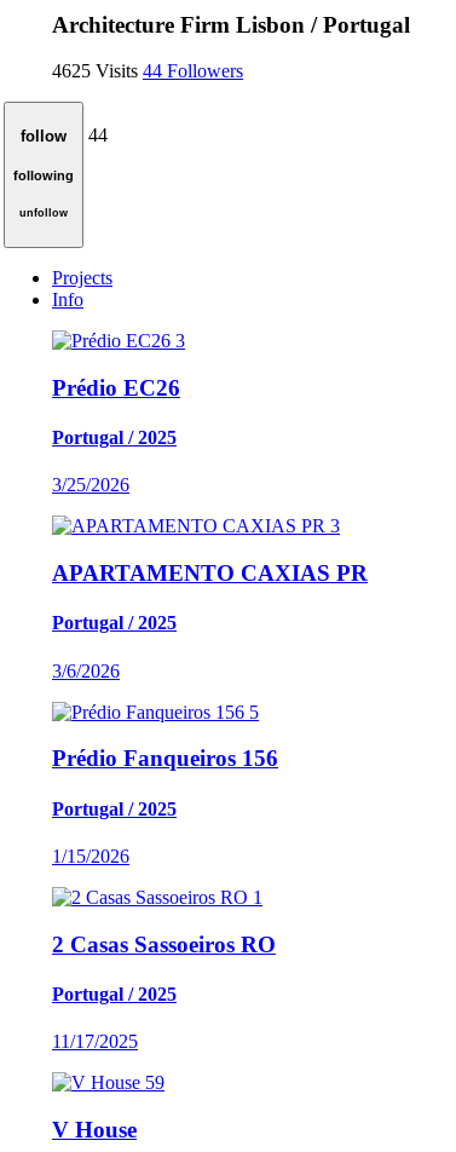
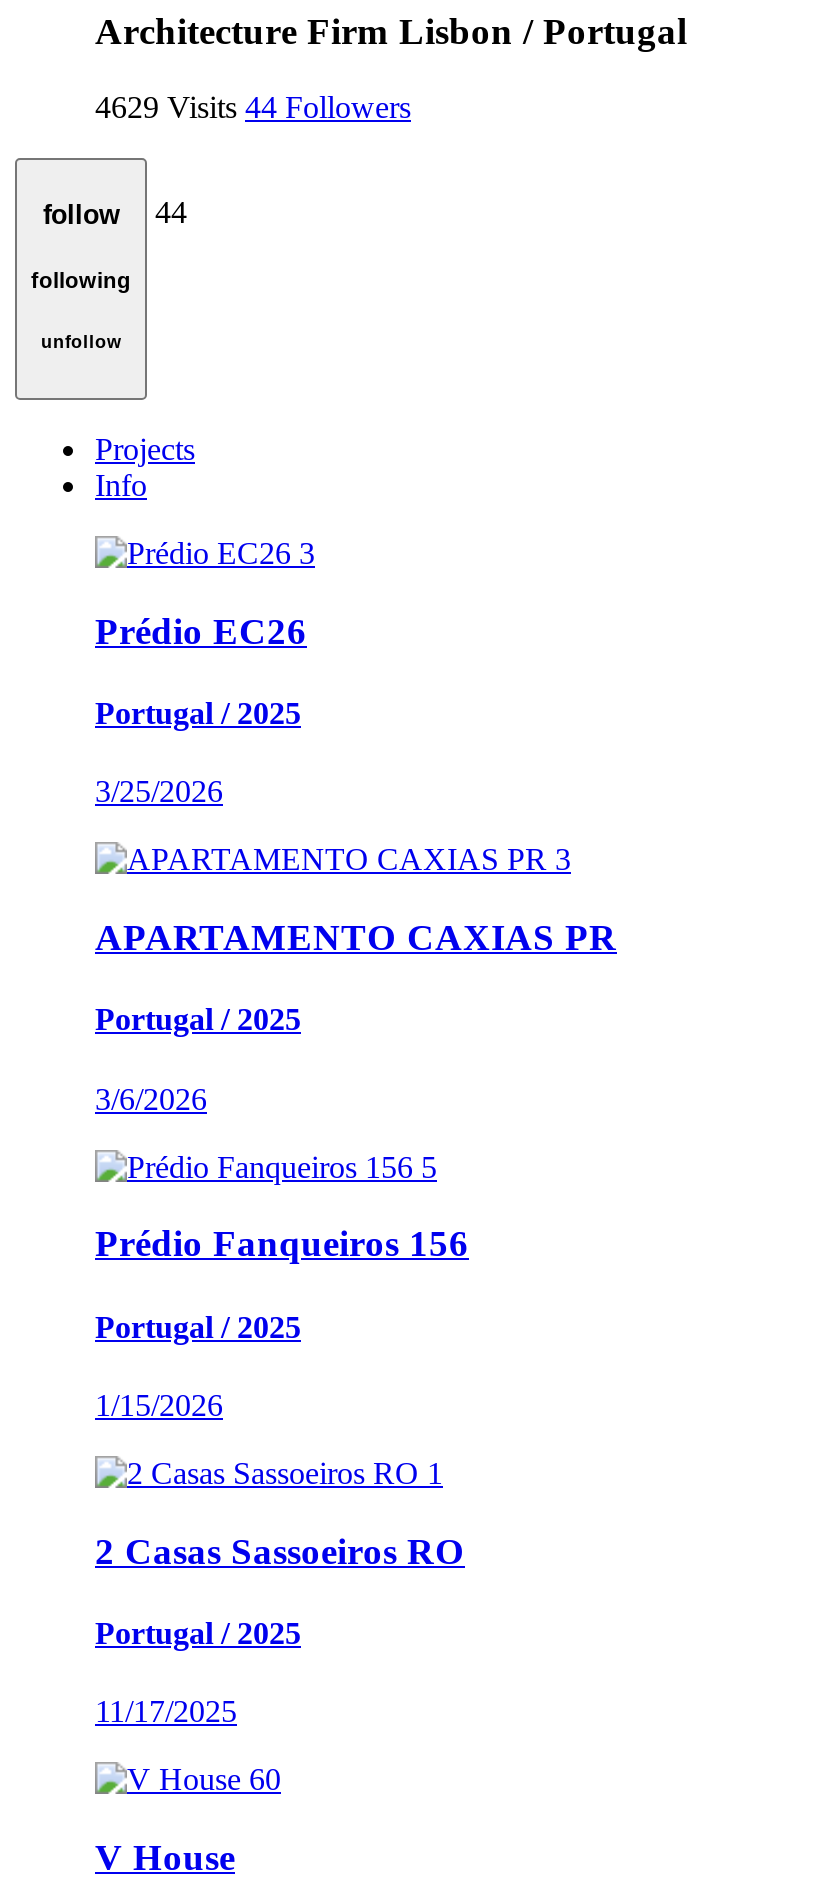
[52,61,243,81] 4625 Visits 44 Followers -> [95,91,411,125] 4629 Visits 44 Followers
[145,1072,164,1093] 59 -> [249,1762,281,1796] 60

